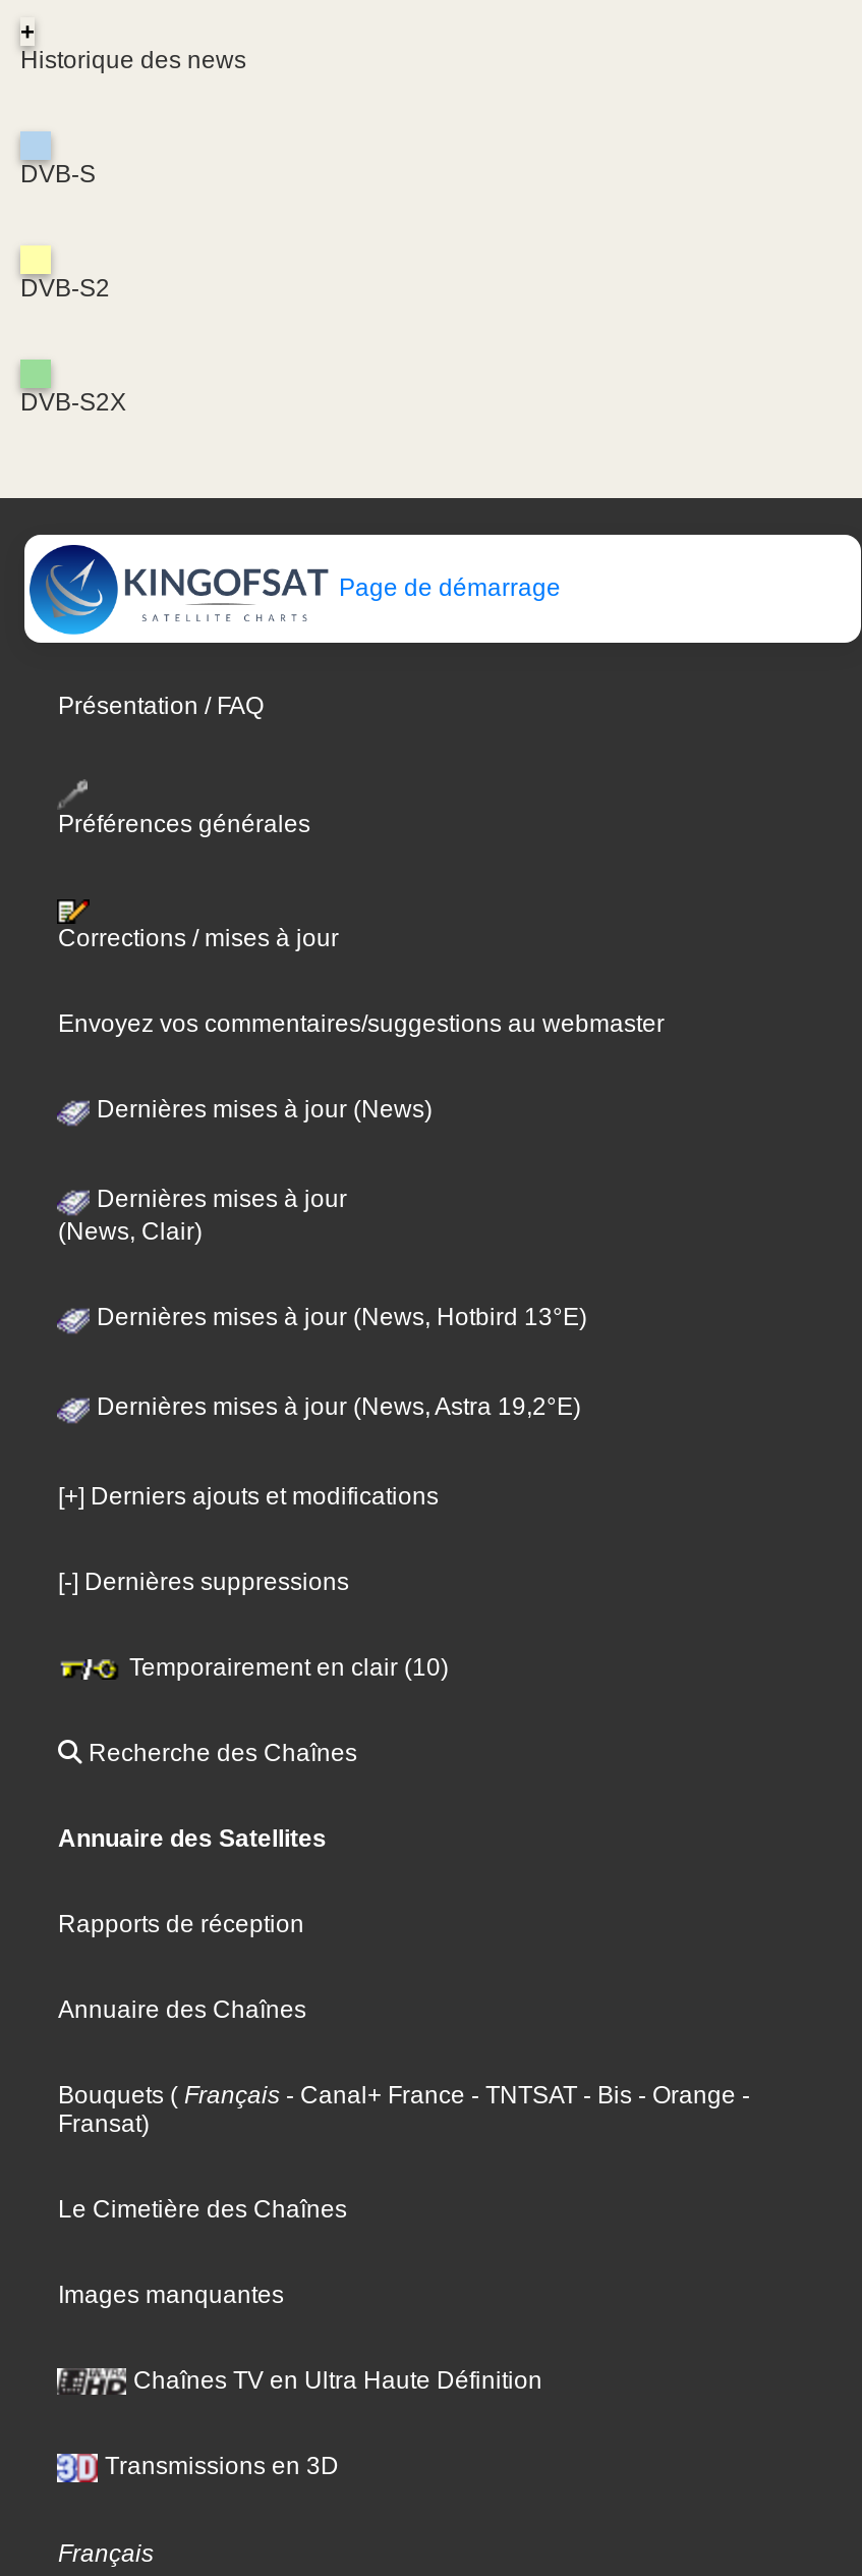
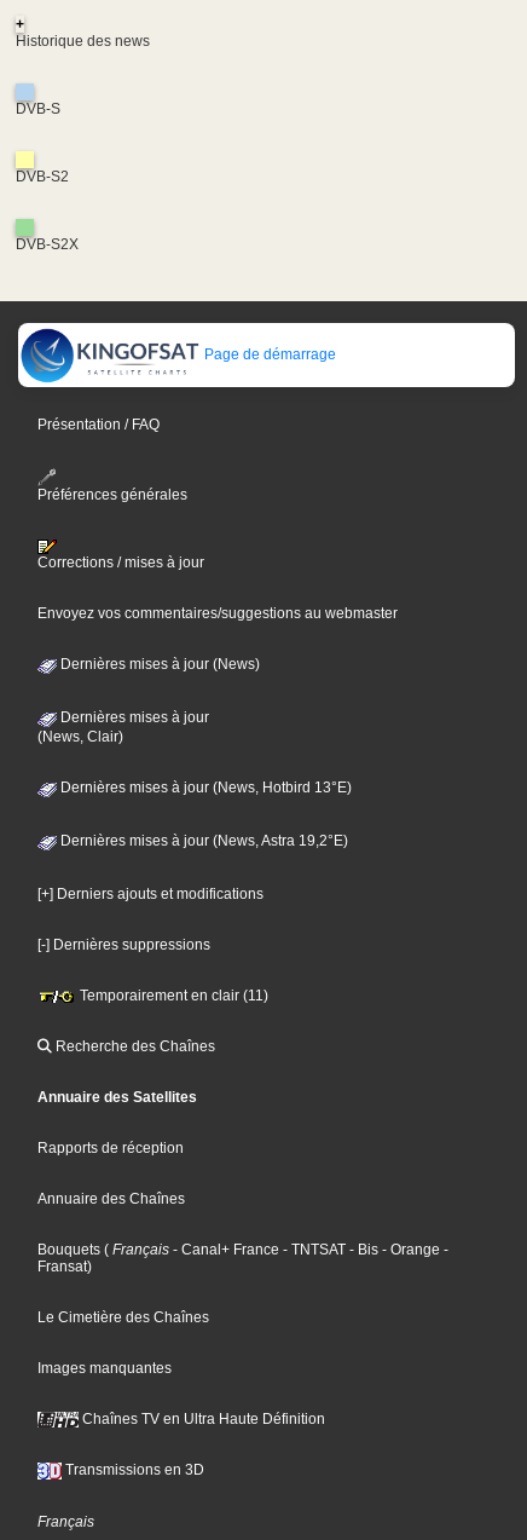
[123,1653,449,1681] Temporairement en clair (10) -> [77,987,269,1004] Temporairement en clair (11)

